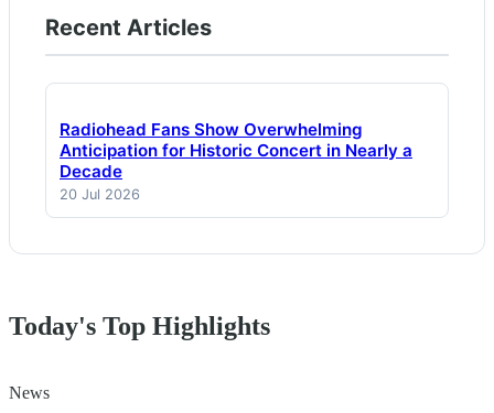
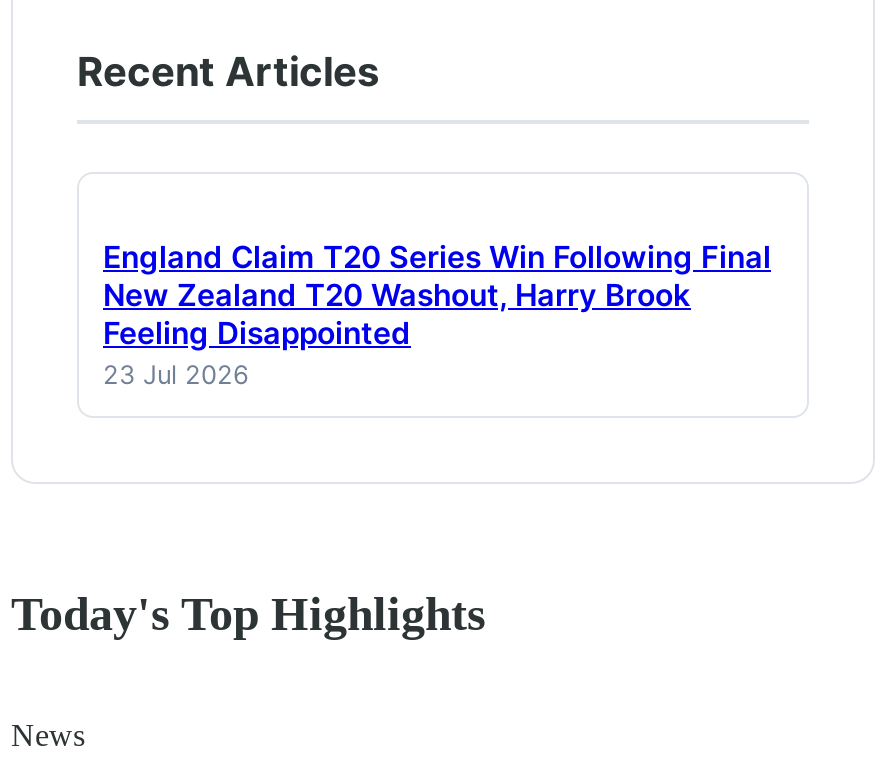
[60,119,412,203] Radiohead Fans Show Overwhelming | Anticipation for Historic Concert in Nearly a | Decade | 20 Jul 2026 -> [103,238,771,390] England Claim T20 Series Win Following Final | New Zealand T20 Washout, Harry Brook | Feeling Disappointed | 23 Jul 2026

